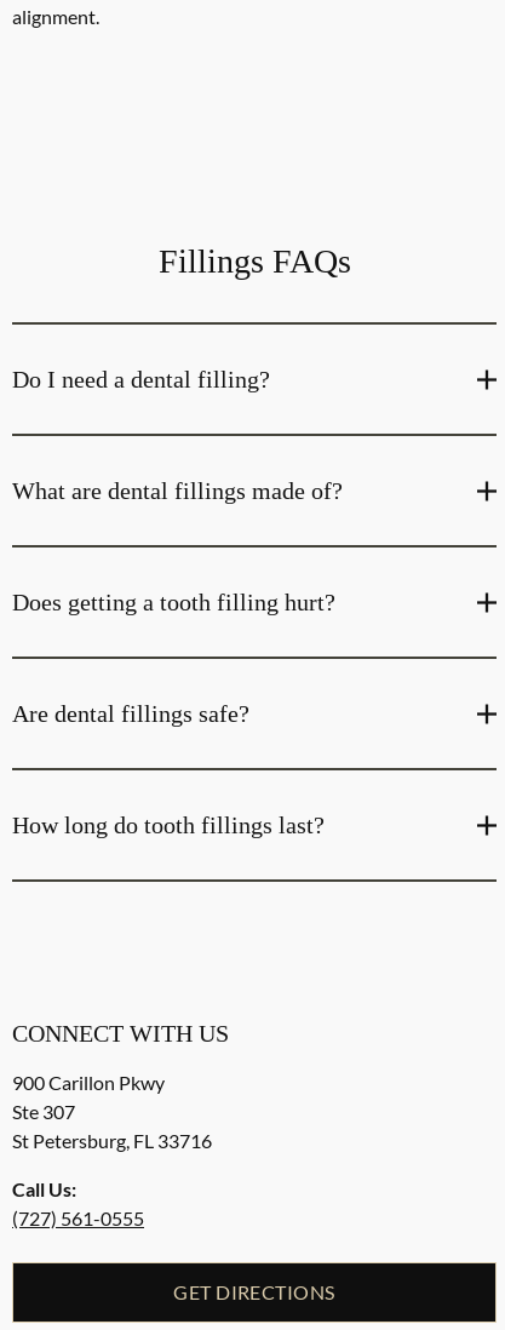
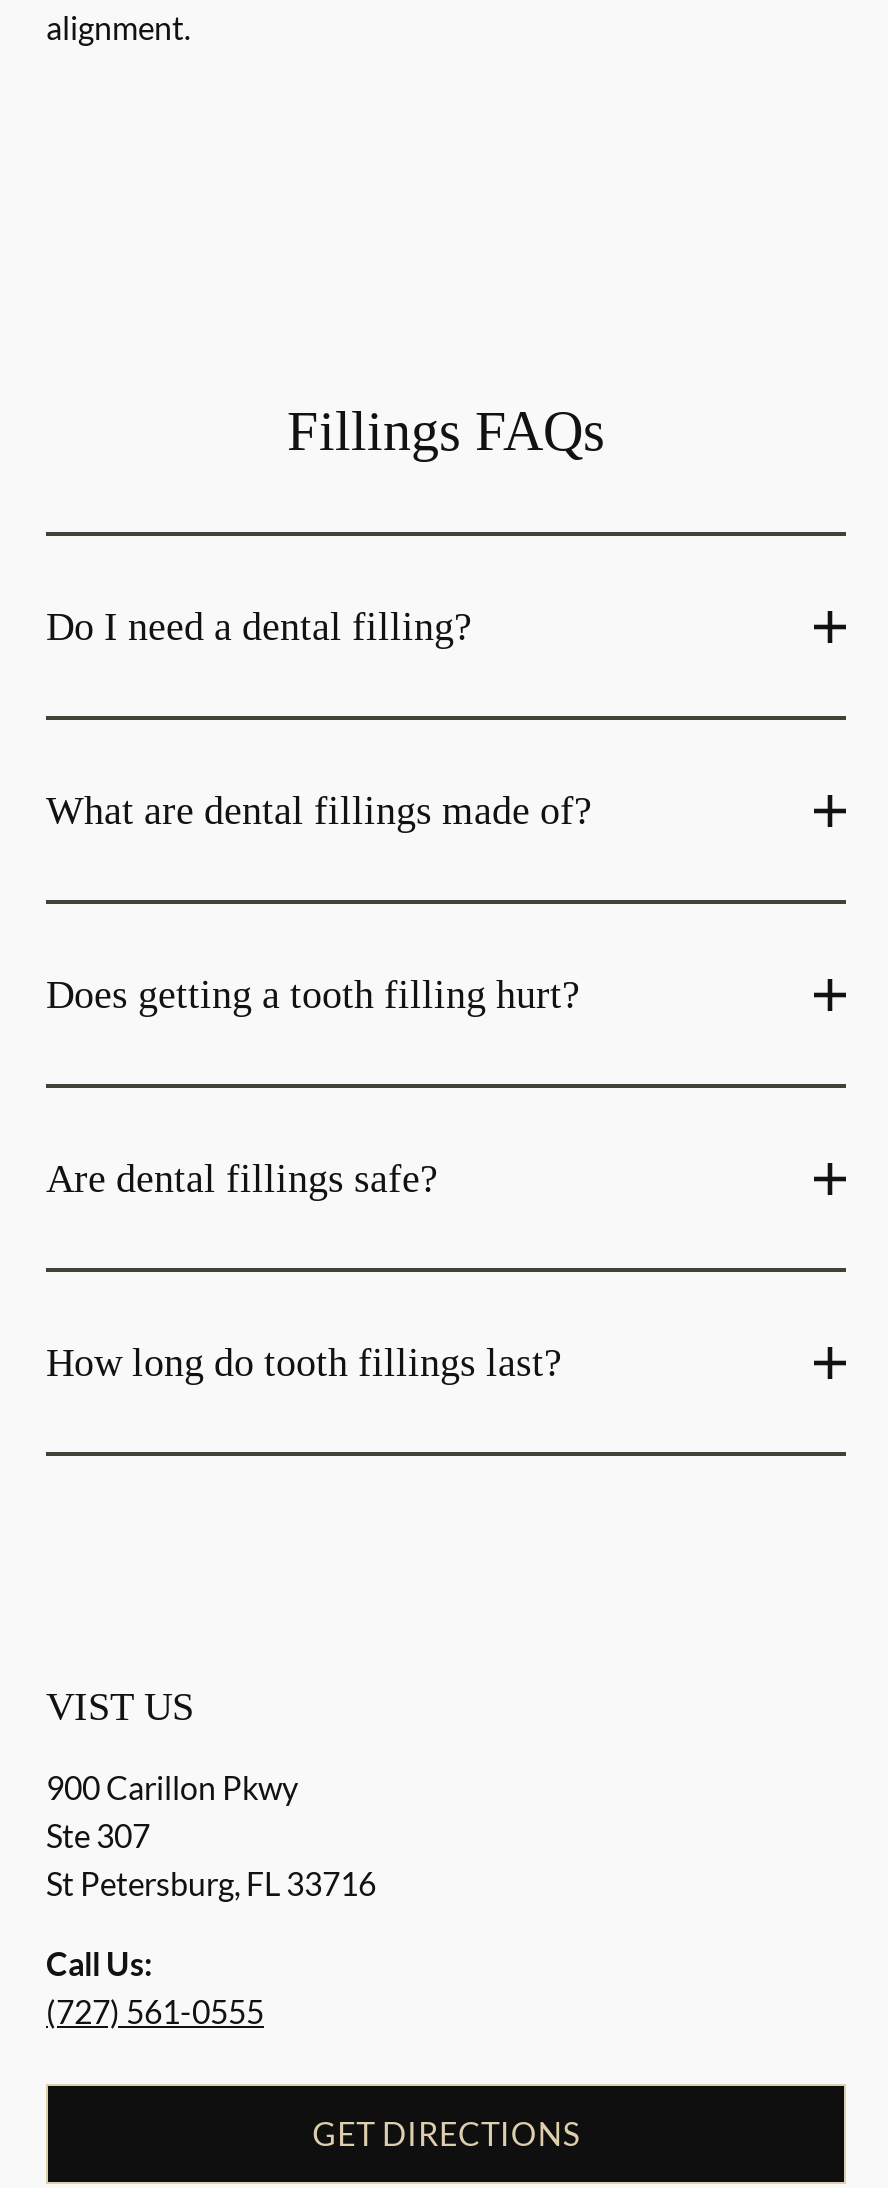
[12,1020,229,1047] CONNECT WITH US -> [46,1684,194,1728] VIST US

